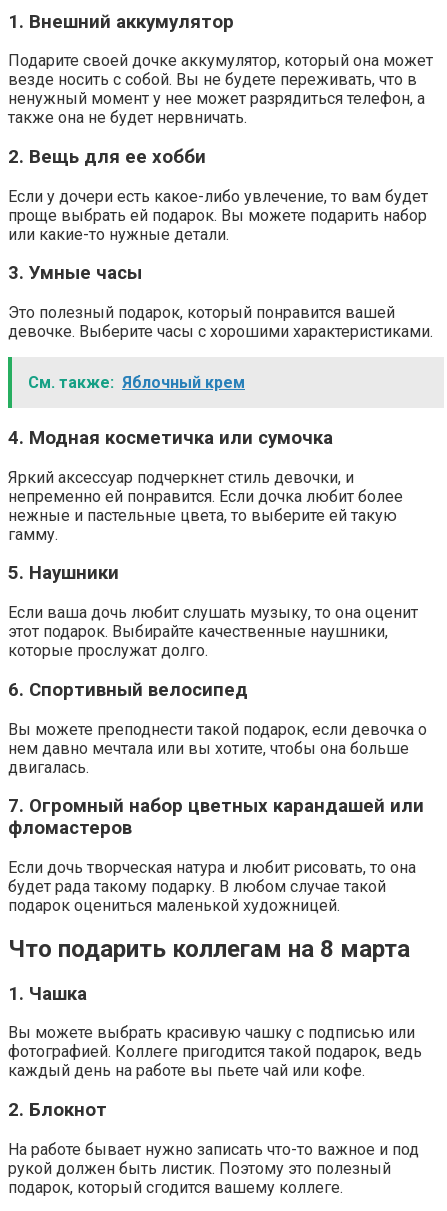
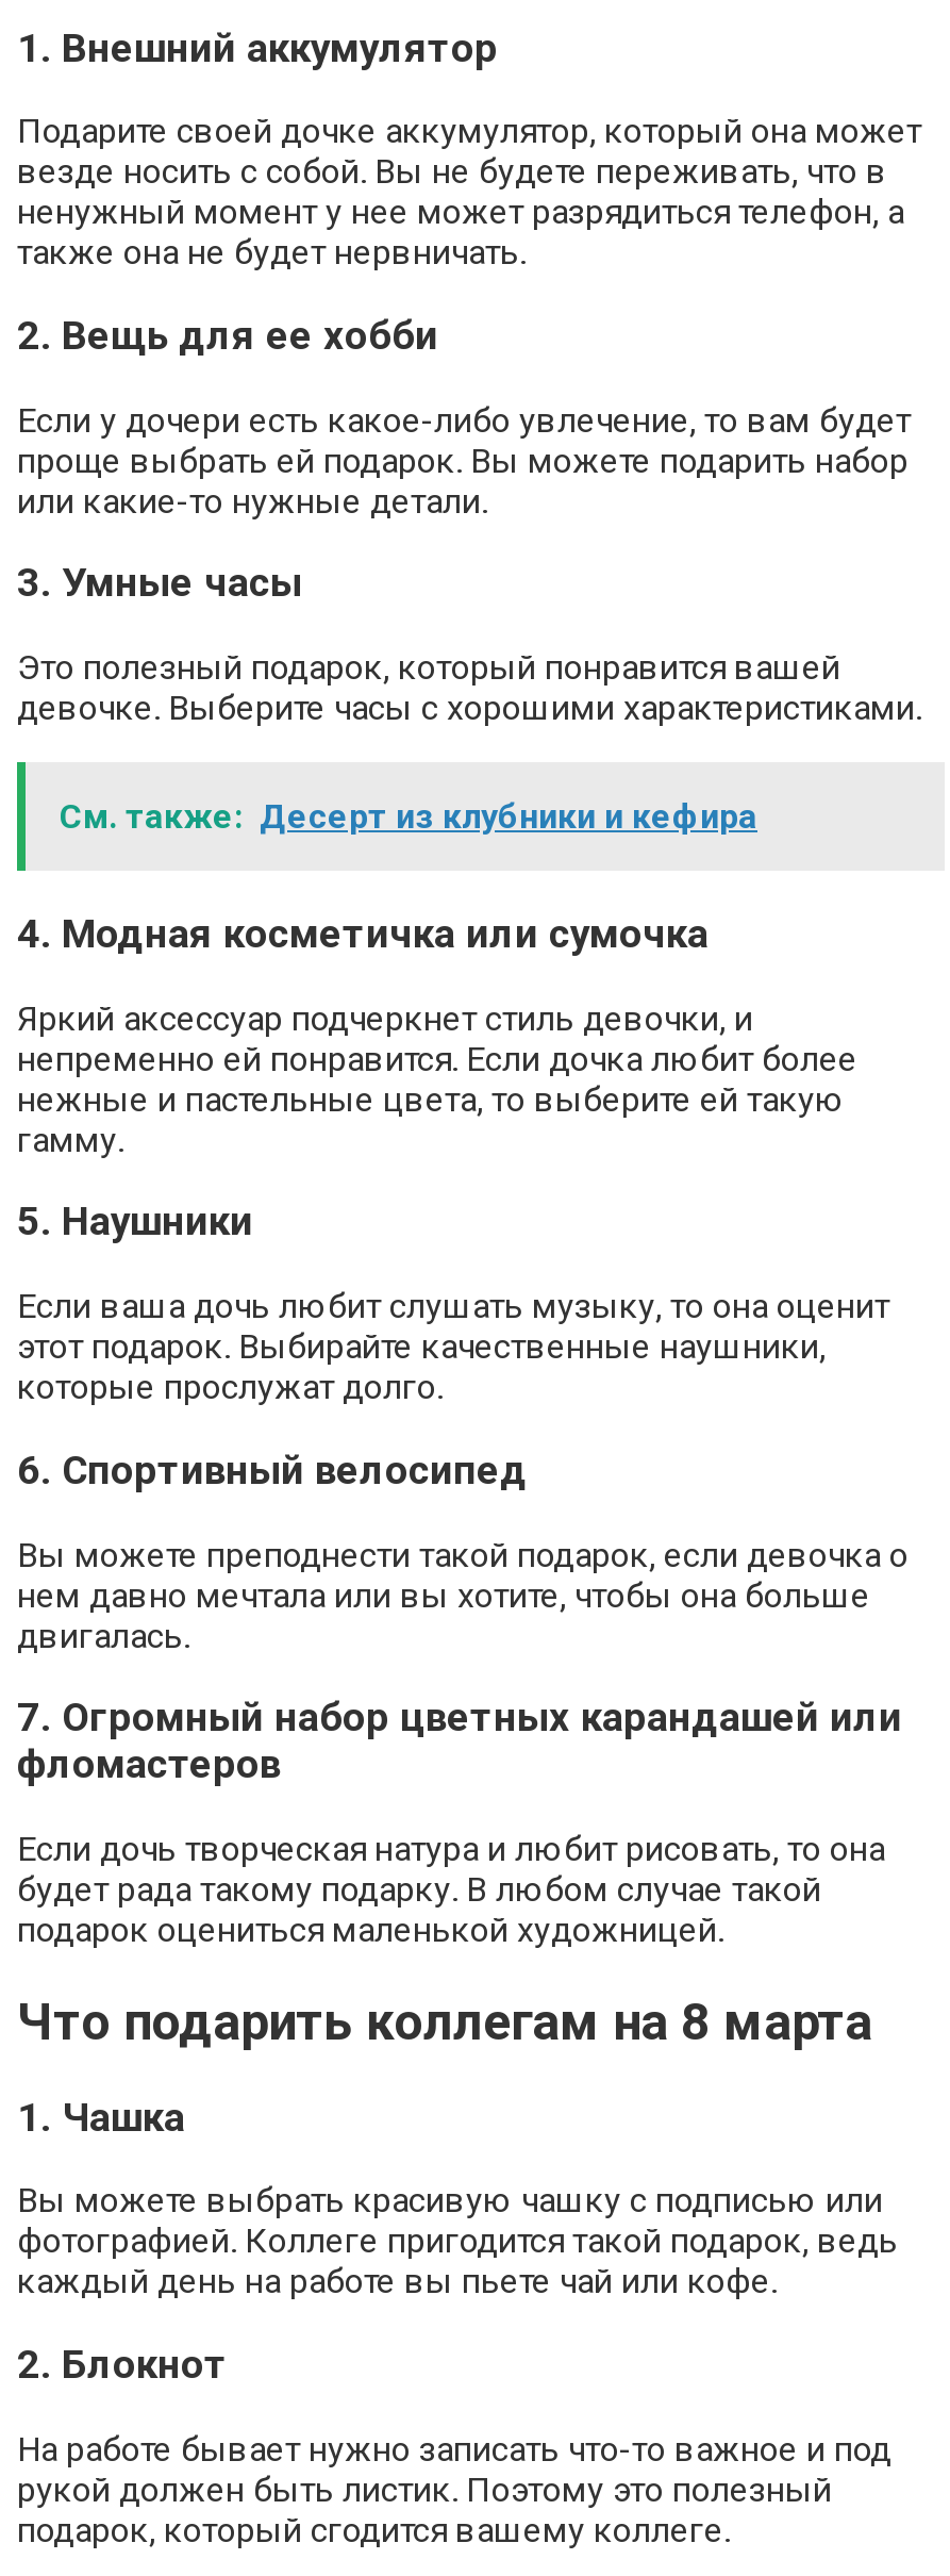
[28,373,245,392] См. также: Яблочный крем -> [60,797,757,837] См. также: Десерт из клубники и кефира

